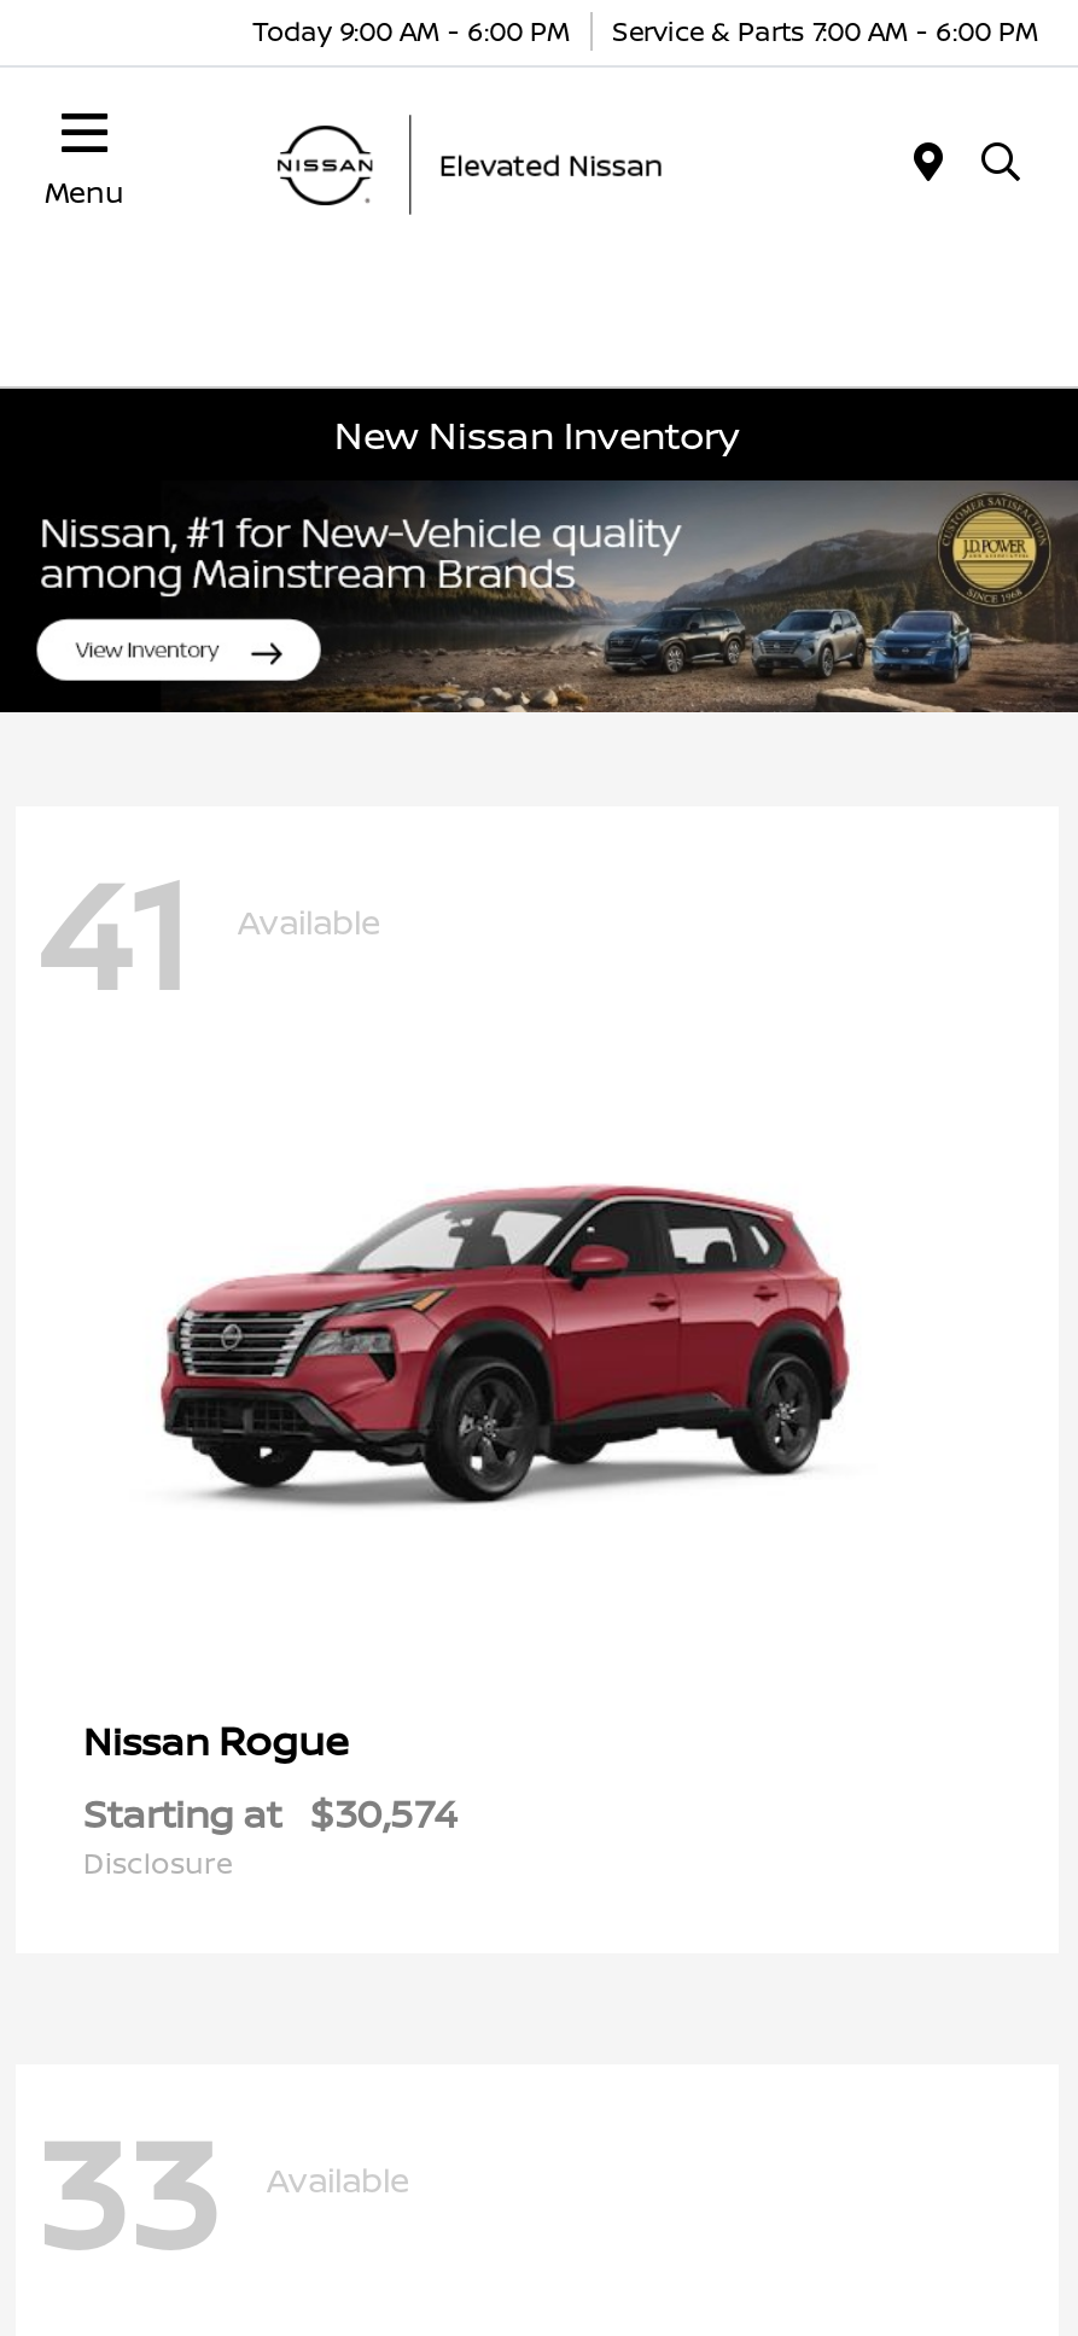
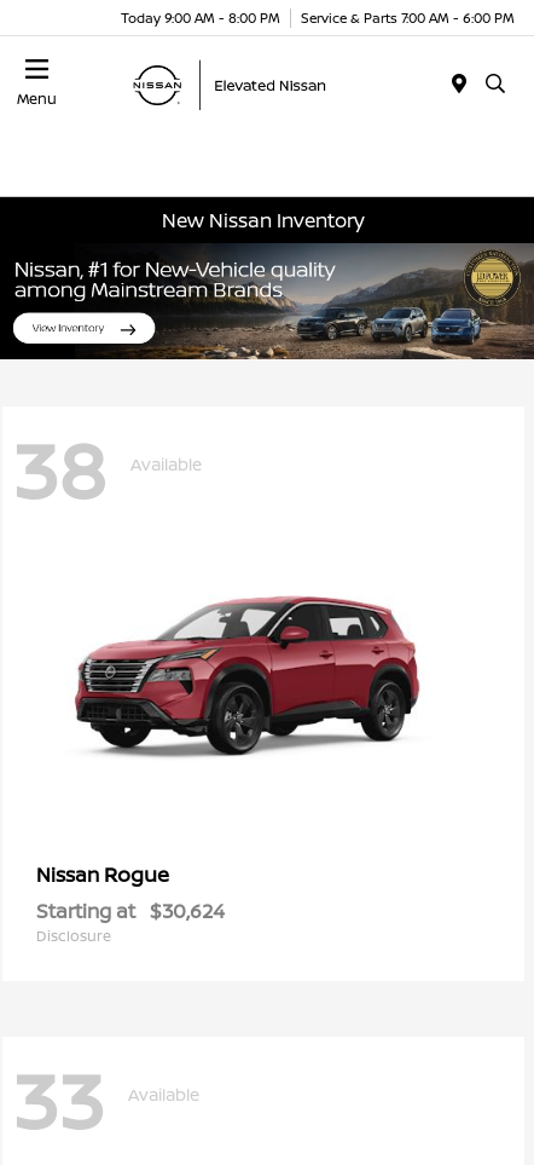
[252,11,1039,47] Today 9:00 AM - 6:00 PM Service & Parts 7:00 AM - 6:00 PM -> [121,8,515,26] Today 9:00 AM - 8:00 PM Service & Parts 7:00 AM - 6:00 PM
[35,826,380,1036] 41 Available -> [12,416,202,522] 38 Available
[83,1786,458,1839] Starting at $30,574 -> [36,897,225,924] Starting at $30,624

